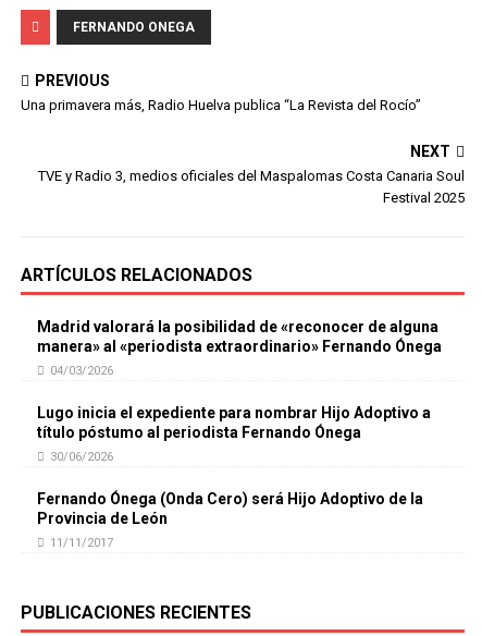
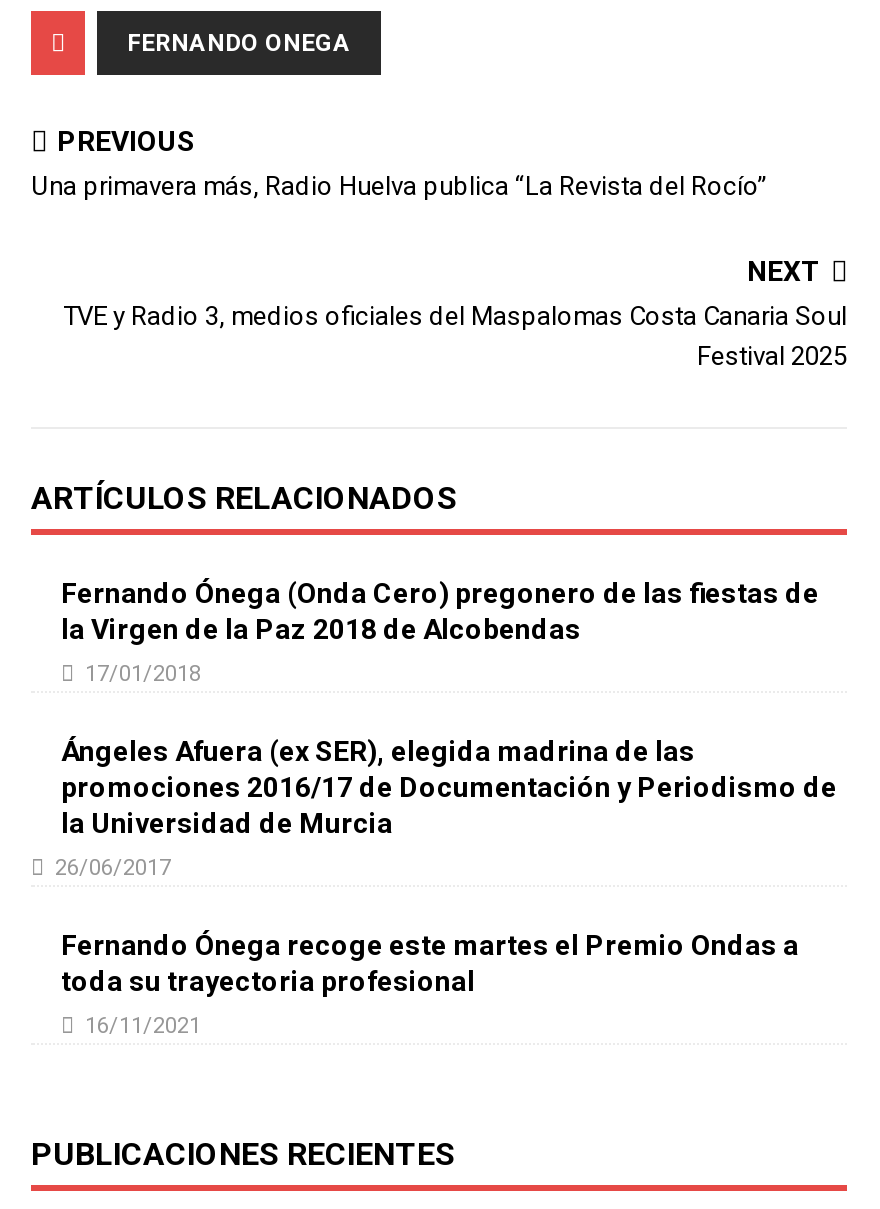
[37,318,442,355] Madrid valorará la posibilidad de «reconocer de alguna | manera» al «periodista extraordinario» Fernando Ónega -> [61,577,819,645] Fernando Ónega (Onda Cero) pregonero de las fiestas de | la Virgen de la Paz 2018 de Alcobendas
[50,364,113,378] 04/03/2026 -> [85,661,201,687] 17/01/2018
[37,404,431,441] Lugo inicia el expediente para nombrar Hijo Adoptivo a | título póstumo al periodista Fernando Ónega -> [61,735,837,839] Ángeles Afuera (ex SER), elegida madrina de las | promociones 2016/17 de Documentación y Periodismo de | la Universidad de Murcia
[50,450,113,464] 30/06/2026 -> [55,855,171,881] 26/06/2017
[37,490,423,527] Fernando Ónega (Onda Cero) será Hijo Adoptivo de la | Provincia de León -> [61,929,799,997] Fernando Ónega recoge este martes el Premio Ondas a | toda su trayectoria profesional
[50,536,113,550] 11/11/2017 -> [85,1013,201,1039] 16/11/2021

